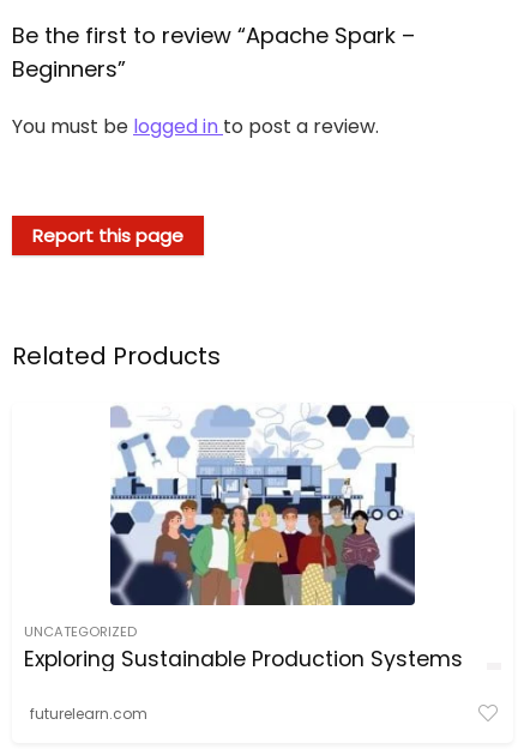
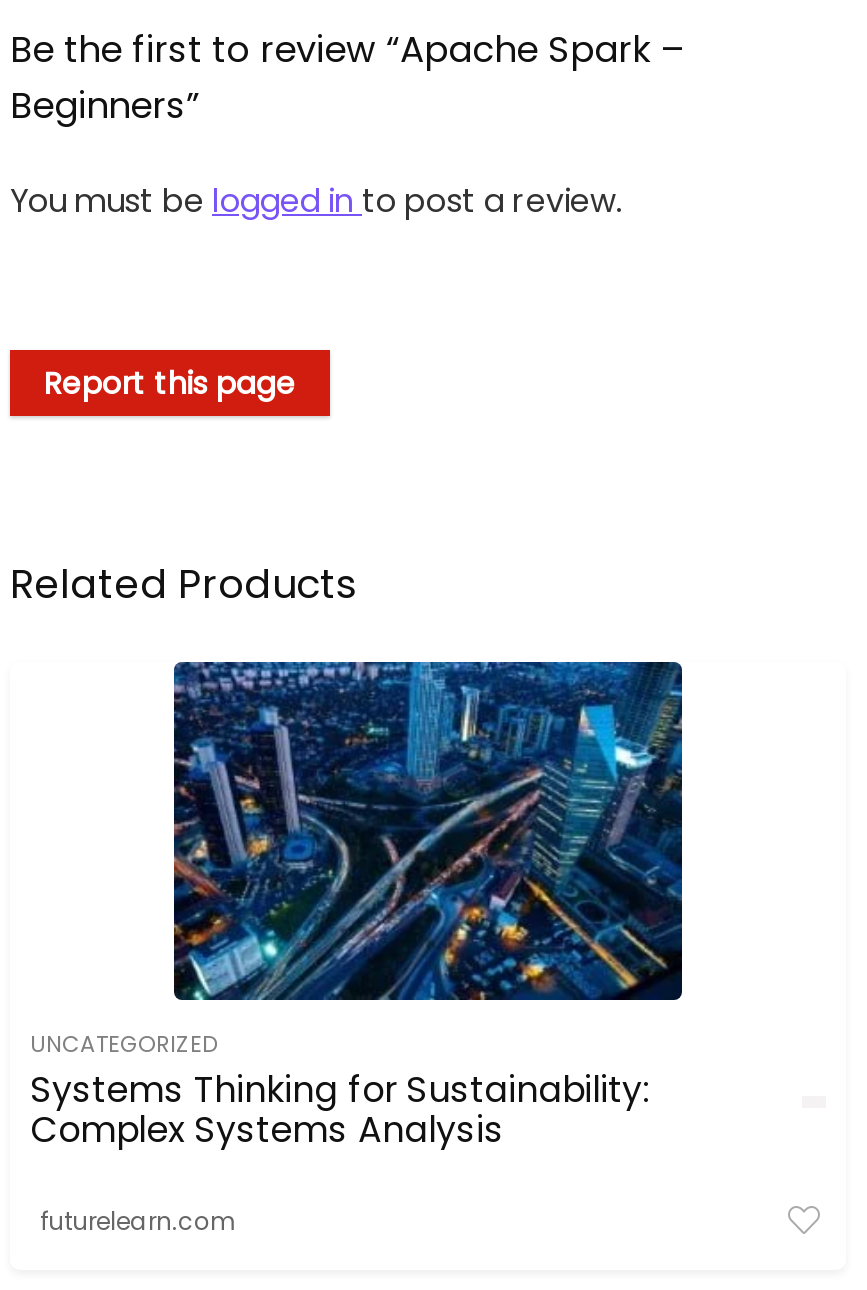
[24,403,463,674] [image] | Exploring Sustainable Production Systems -> [30,660,684,1155] [image] | Systems Thinking for Sustainability: | Complex Systems Analysis

